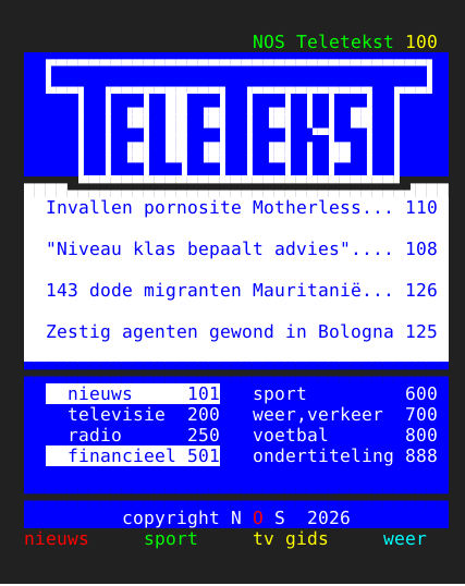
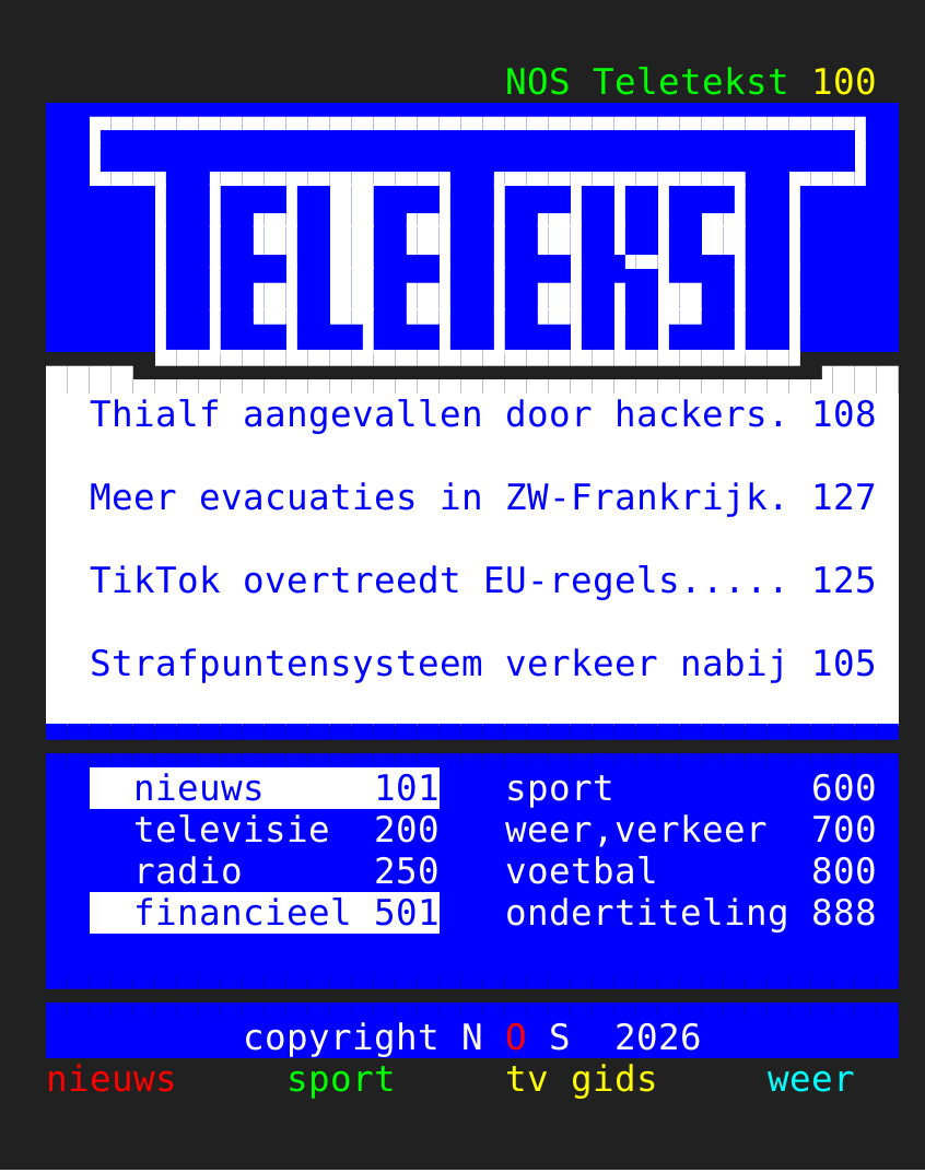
[35,197,438,218] Invallen pornosite Motherless... 110 -> [68,394,877,435] Thialf aangevallen door hackers. 108
[35,239,438,259] "Niveau klas bepaalt advies".... 108 -> [68,477,877,518] Meer evacuaties in ZW-Frankrijk. 127
[46,280,438,301] 143 dode migranten Mauritanië... 126 -> [68,560,877,601] TikTok overtreedt EU-regels..... 125
[35,321,438,342] Zestig agenten gewond in Bologna 125 -> [68,643,877,684] Strafpuntensysteem verkeer nabij 105

